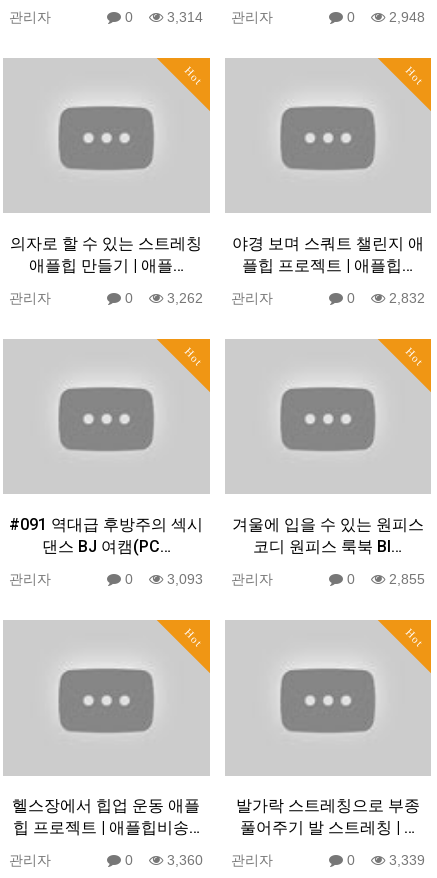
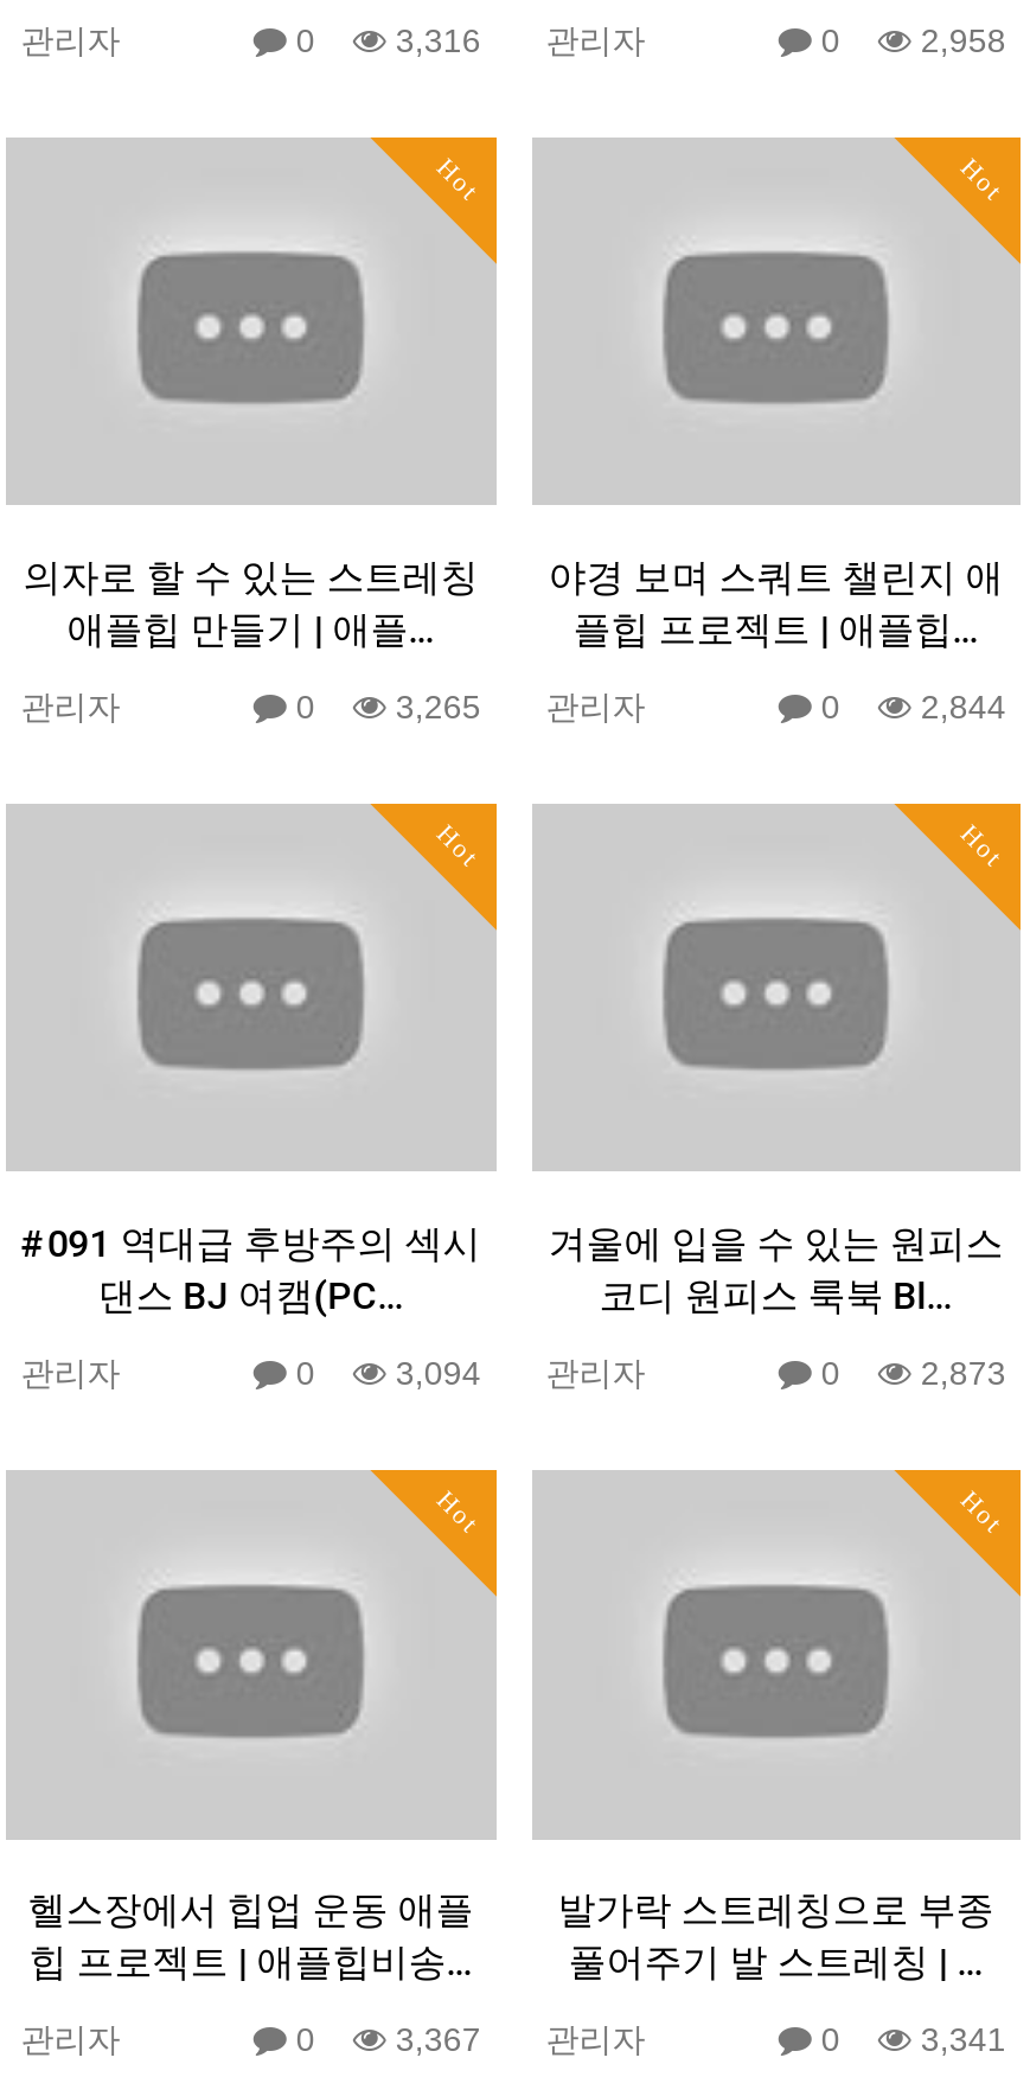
[121,8,273,24] 0 3,314 관리자 -> [286,20,645,58] 0 3,316 관리자
[343,8,425,24] 0 2,948 -> [811,20,1006,58] 0 2,958
[121,290,273,306] 0 3,262 관리자 -> [286,687,645,725] 0 3,265 관리자
[343,290,425,306] 0 2,832 -> [811,687,1006,725] 0 2,844
[121,571,273,587] 0 3,093 관리자 -> [286,1354,645,1392] 0 3,094 관리자
[343,571,425,587] 0 2,855 -> [811,1354,1006,1392] 0 2,873
[121,852,273,868] 0 3,360 관리자 -> [286,2020,645,2058] 0 3,367 관리자
[343,852,425,868] 0 3,339 -> [811,2020,1006,2058] 0 3,341

